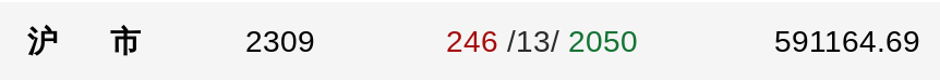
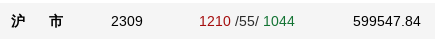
[446,24,638,58] 246 /13/ 2050 -> [199,13,295,29] 1210 /55/ 1044
[774,24,920,58] 591164.69 -> [353,13,421,29] 599547.84

